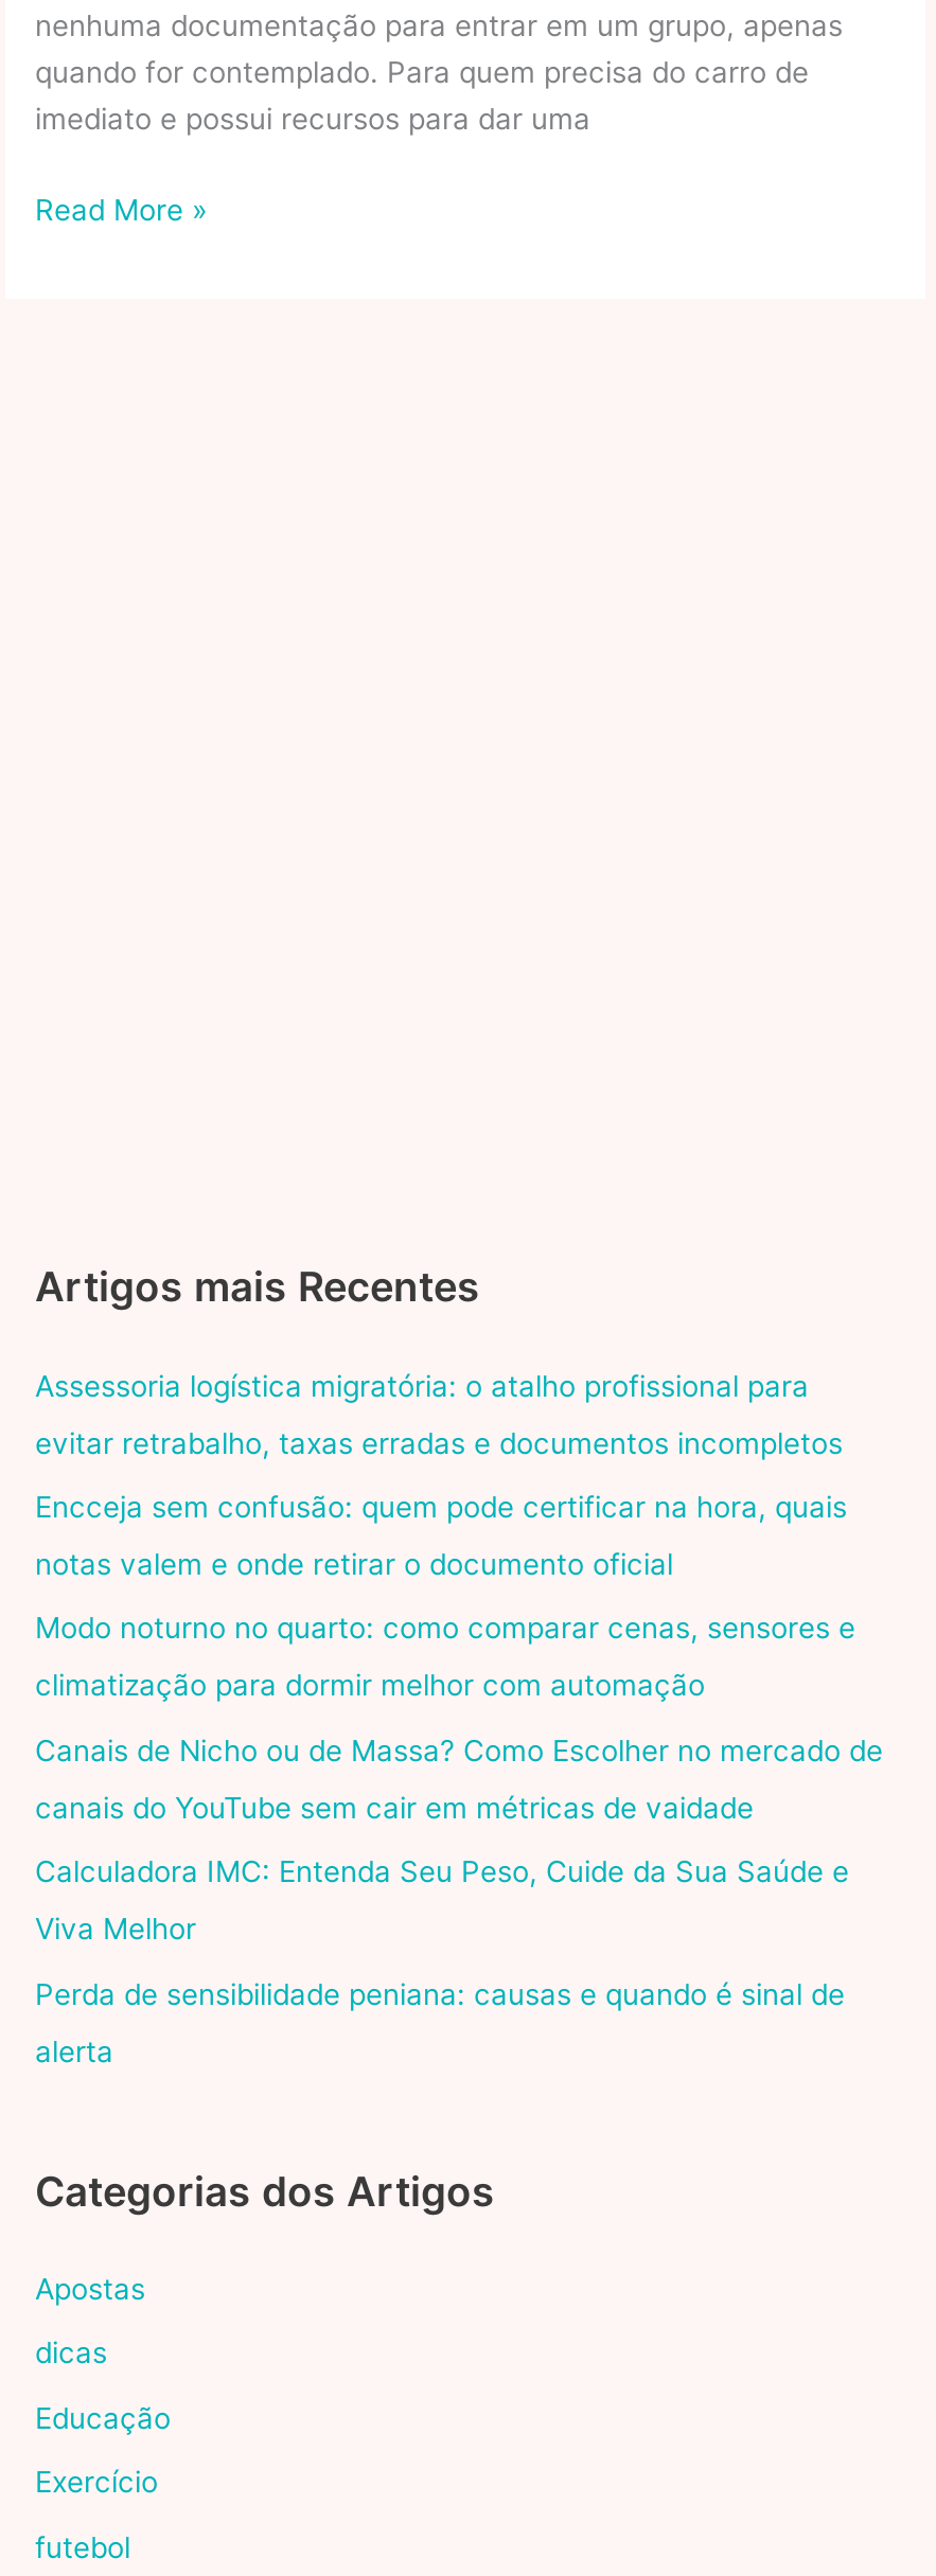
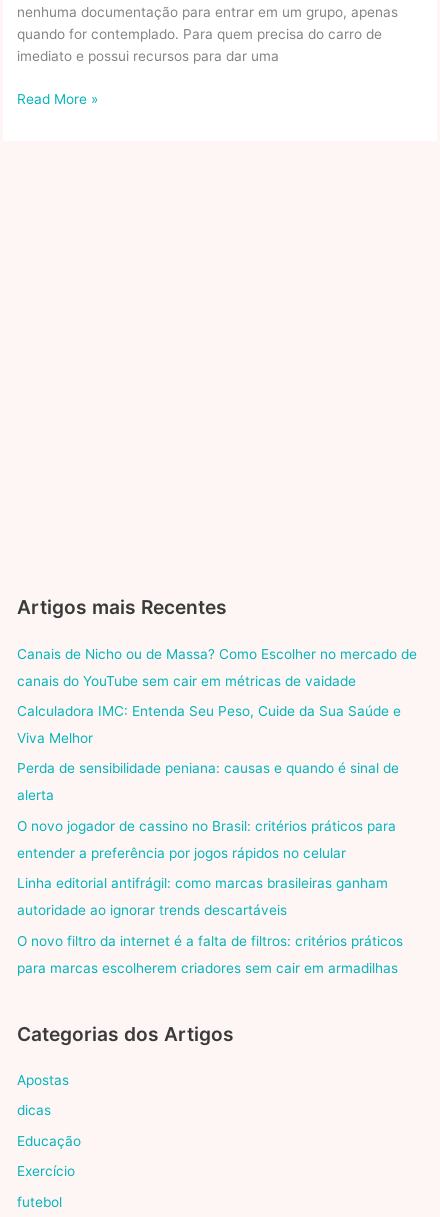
[35,1368,855,1702] Assessoria logística migratória: o atalho profissional para | evitar retrabalho, taxas erradas e documentos incompletos | Encceja sem confusão: quem pode certificar na hora, quais | notas valem e onde retirar o documento oficial | Modo noturno no quarto: como comparar cenas, sensores e | climatização para dormir melhor com automação -> none
moved [35,1733,883,2068] -> [17,645,417,803]: Canais de Nicho ou de Massa? Como Escolher no mercado de | canais do YouTube sem cair em métricas de vaidade | Calculadora IMC: Entenda Seu Peso, Cuide da Sua Saúde e | Viva Melhor | Perda de sensibilidade peniana: causas e quando é sinal de | alerta
none -> [17,818,403,976] O novo jogador de cassino no Brasil: critérios práticos para | entender a preferência por jogos rápidos no celular | Linha editorial antifrágil: como marcas brasileiras ganham | autoridade ao ignorar trends descartáveis | O novo filtro da internet é a falta de filtros: critérios práticos | para marcas escolherem criadores sem cair em armadilhas

